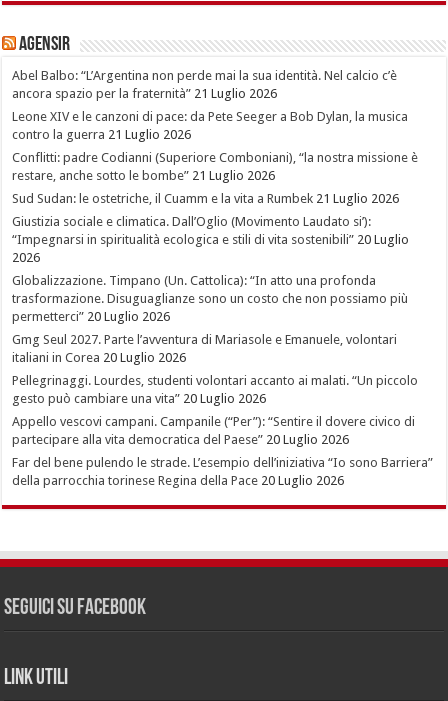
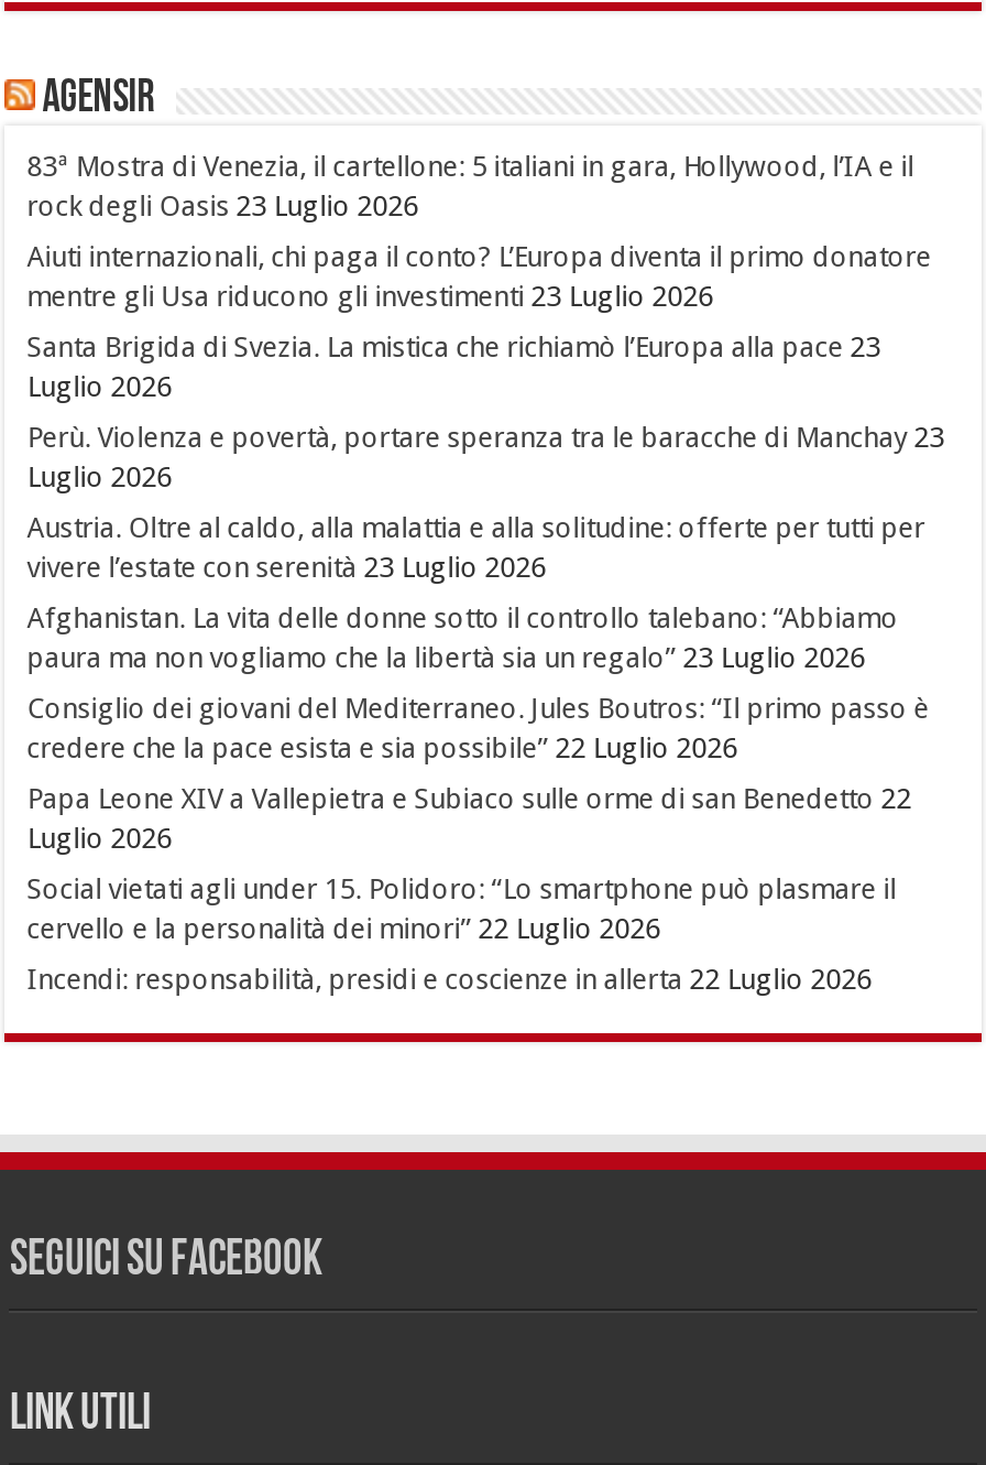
[12,68,397,101] Abel Balbo: “L’Argentina non perde mai la sua identità. Nel calcio c’è | ancora spazio per la fraternità” 21 Luglio 2026 -> [27,151,914,224] 83ª Mostra di Venezia, il cartellone: 5 italiani in gara, Hollywood, l’IA e il | rock degli Oasis 23 Luglio 2026
[12,109,408,142] Leone XIV e le canzoni di pace: da Pete Seeger a Bob Dylan, la musica | contro la guerra 21 Luglio 2026 -> [27,241,931,314] Aiuti internazionali, chi paga il conto? L’Europa diventa il primo donatore | mentre gli Usa riducono gli investimenti 23 Luglio 2026
[12,150,418,183] Conflitti: padre Codianni (Superiore Comboniani), “la nostra missione è | restare, anche sotto le bombe” 21 Luglio 2026 -> [27,332,881,404] Santa Brigida di Svezia. La mistica che richiamò l’Europa alla pace 23 | Luglio 2026
[12,191,399,206] Sud Sudan: le ostetriche, il Cuamm e la vita a Rumbek 21 Luglio 2026 -> [27,422,945,495] Perù. Violenza e povertà, portare speranza tra le baracche di Manchay 23 | Luglio 2026
[12,214,409,265] Giustizia sociale e climatica. Dall’Oglio (Movimento Laudato si’): | “Impegnarsi in spiritualità ecologica e stili di vita sostenibili” 20 Luglio | 2026 -> [27,512,925,585] Austria. Oltre al caldo, alla malattia e alla solitudine: offerte per tutti per | vivere l’estate con serenità 23 Luglio 2026
[12,273,408,324] Globalizzazione. Timpano (Un. Cattolica): “In atto una profonda | trasformazione. Disuguaglianze sono un costo che non possiamo più | permetterci” 20 Luglio 2026 -> [27,603,898,675] Afghanistan. La vita delle donne sotto il controllo talebano: “Abbiamo | paura ma non vogliamo che la libertà sia un regalo” 23 Luglio 2026
[12,332,397,365] Gmg Seul 2027. Parte l’avventura di Mariasole e Emanuele, volontari | italiani in Corea 20 Luglio 2026 -> [27,693,929,766] Consiglio dei giovani del Mediterraneo. Jules Boutros: “Il primo passo è | credere che la pace esista e sia possibile” 22 Luglio 2026
[12,373,418,406] Pellegrinaggi. Lourdes, studenti volontari accanto ai malati. “Un piccolo | gesto può cambiare una vita” 20 Luglio 2026 -> [27,783,912,856] Papa Leone XIV a Vallepietra e Subiaco sulle orme di san Benedetto 22 | Luglio 2026
[12,414,415,447] Appello vescovi campani. Campanile (“Per”): “Sentire il dovere civico di | partecipare alla vita democratica del Paese” 20 Luglio 2026 -> [27,873,896,946] Social vietati agli under 15. Polidoro: “Lo smartphone può plasmare il | cervello e la personalità dei minori” 22 Luglio 2026
[12,455,433,488] Far del bene pulendo le strade. L’esempio dell’iniziativa “Io sono Barriera” | della parrocchia torinese Regina della Pace 20 Luglio 2026 -> [27,964,872,997] Incendi: responsabilità, presidi e coscienze in allerta 22 Luglio 2026

